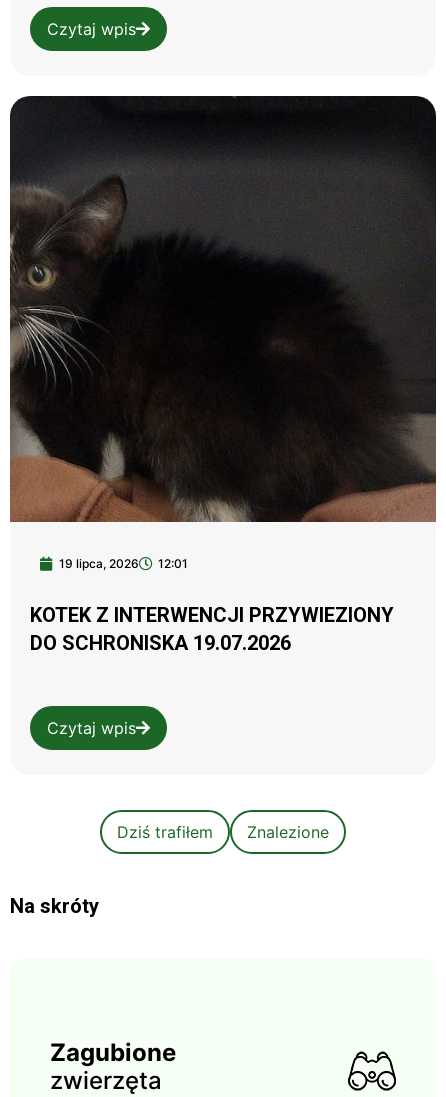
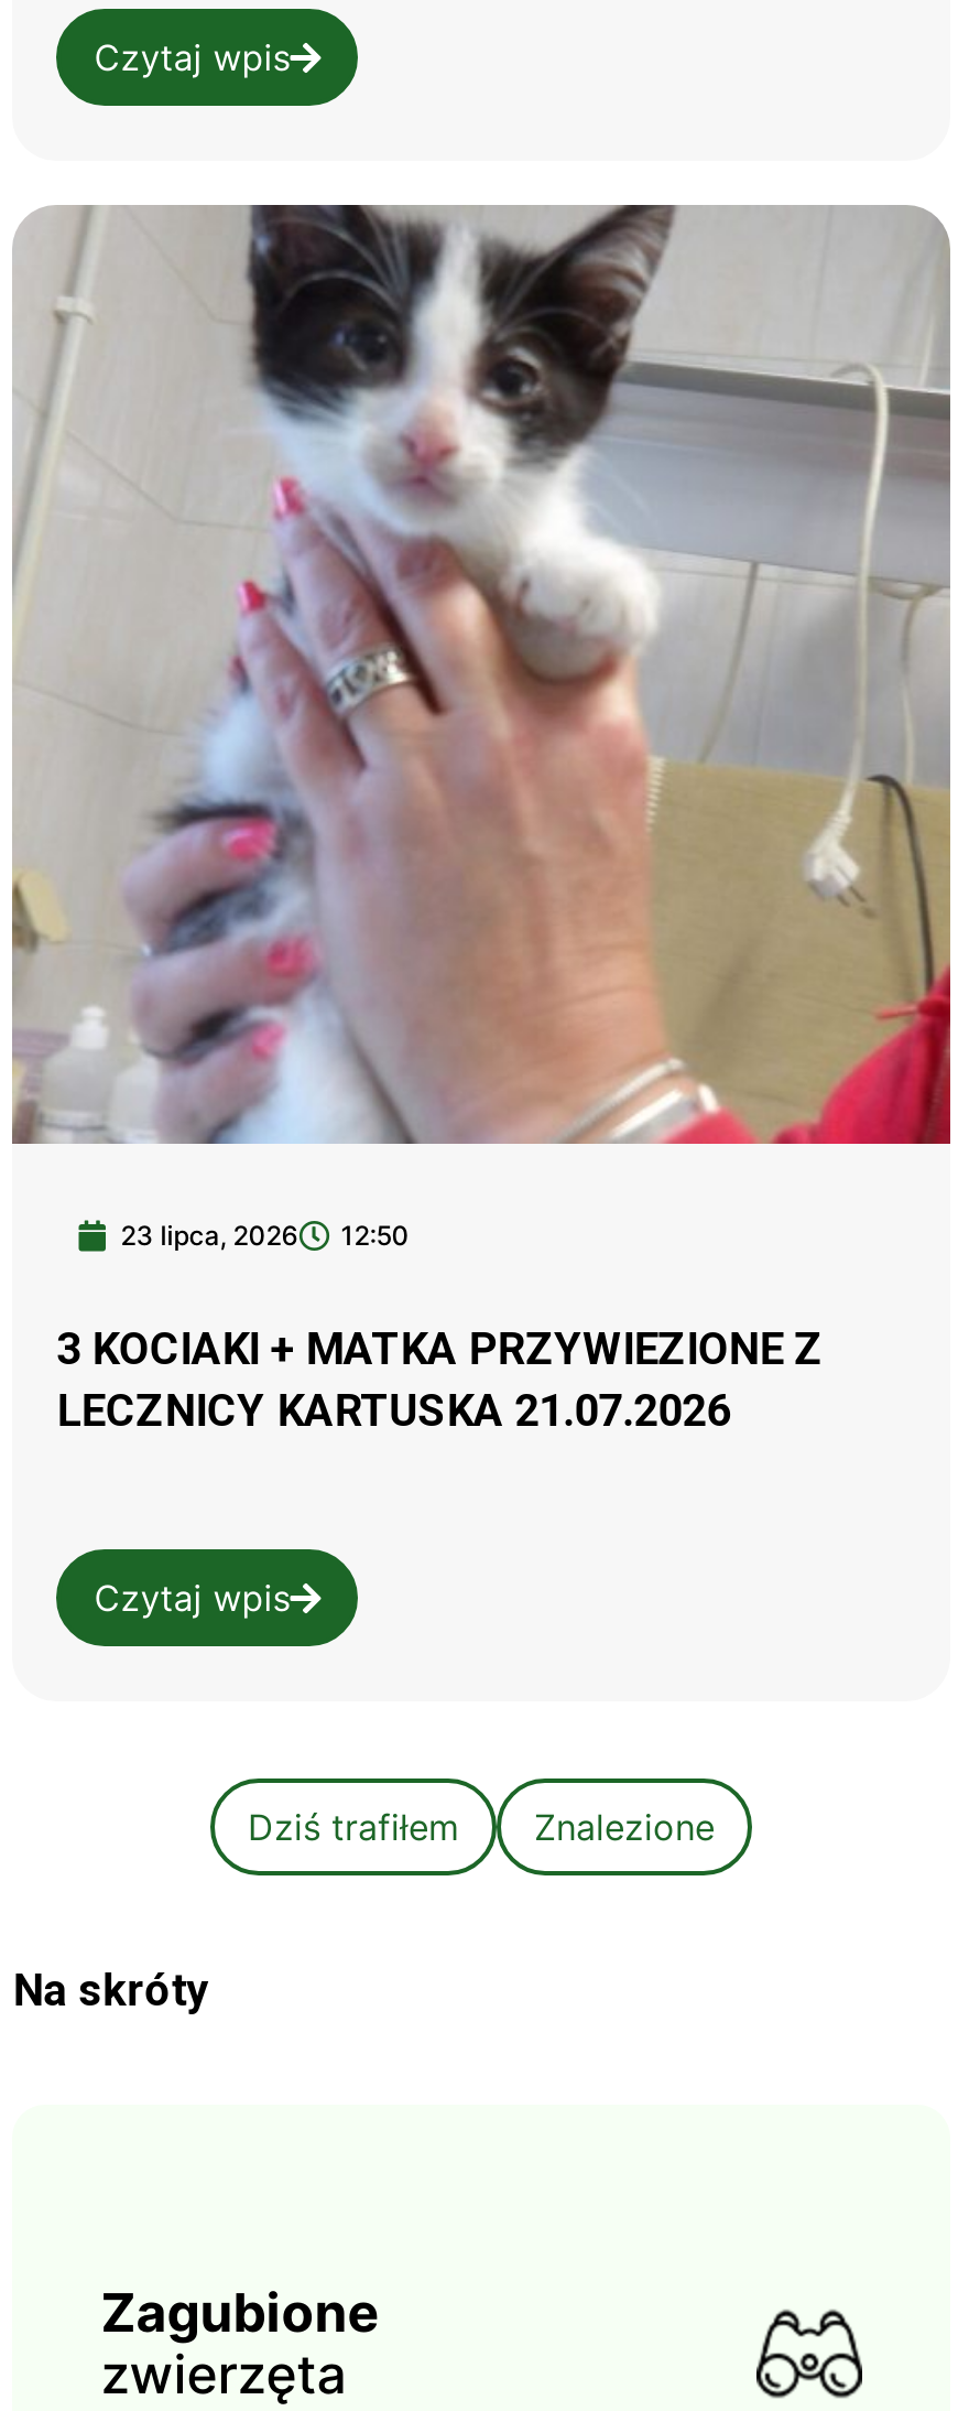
[9,95,437,571] [image] | 19 lipca, 2026 | 12:01 -> [10,203,952,1251] [image] | 23 lipca, 2026 | 12:50
[30,603,394,655] KOTEK Z INTERWENCJI PRZYWIEZIONY | DO SCHRONISKA 19.07.2026 -> [57,1322,823,1436] 3 KOCIAKI + MATKA PRZYWIEZIONE Z | LECZNICY KARTUSKA 21.07.2026

